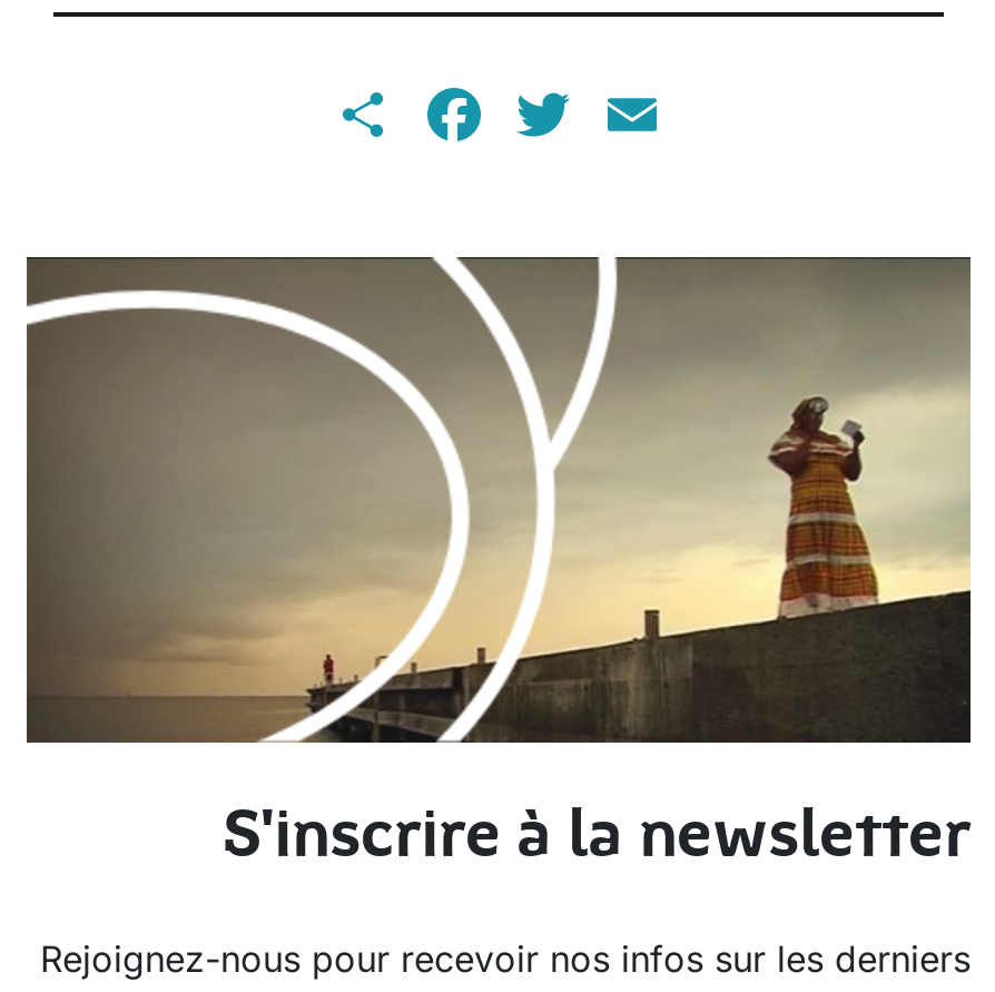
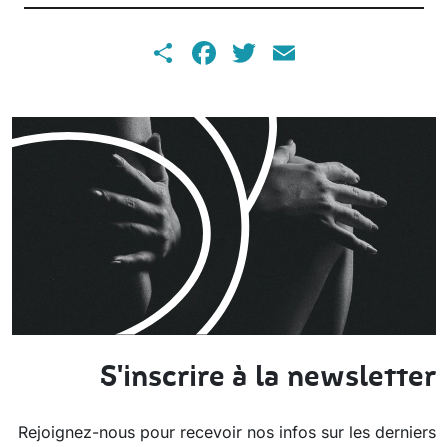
[27,257,973,743] [image] -> [12,117,437,335] [image]

